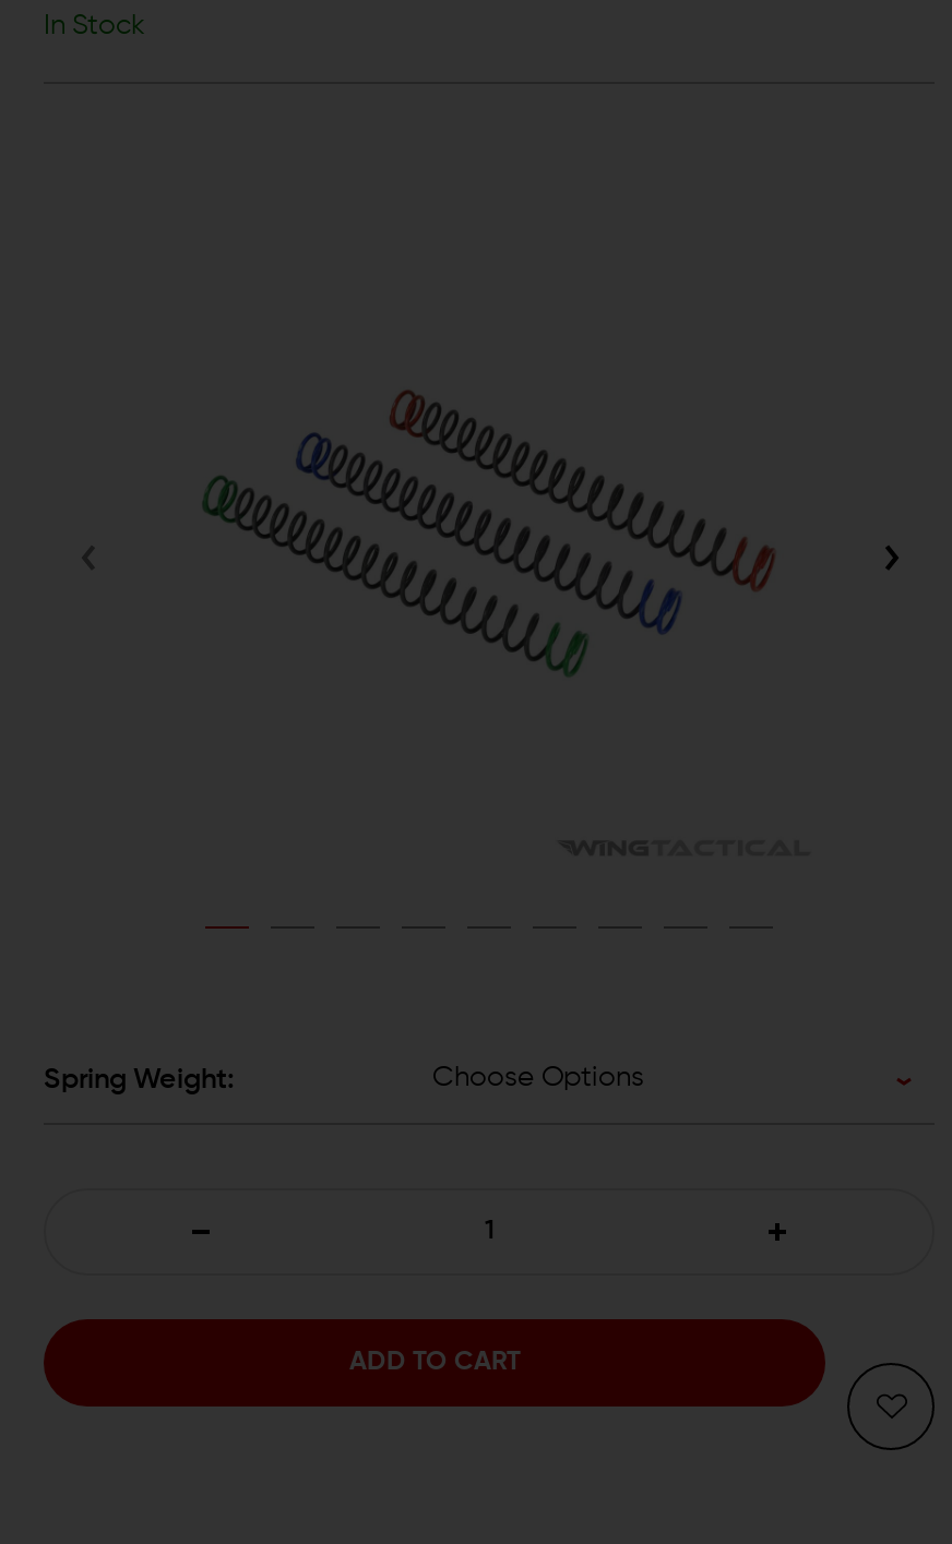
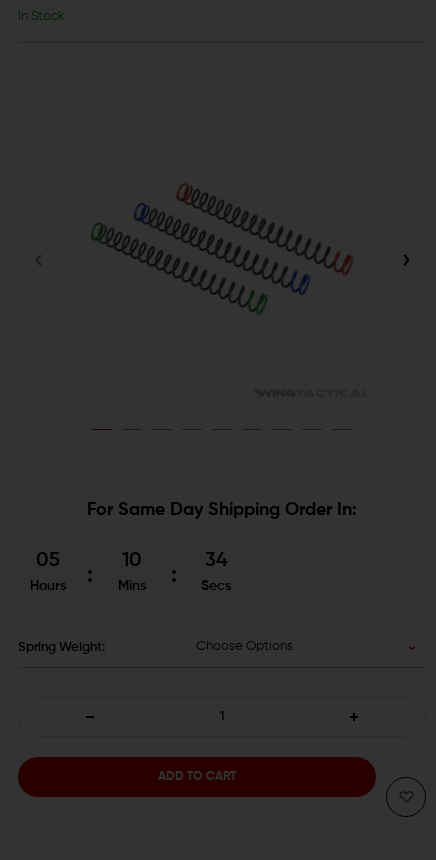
none -> [30,501,357,593] For Same Day Shipping Order In: | 05 | Hours
none -> [118,551,146,593] 10 | Mins
none -> [201,551,231,593] 34 | Secs

